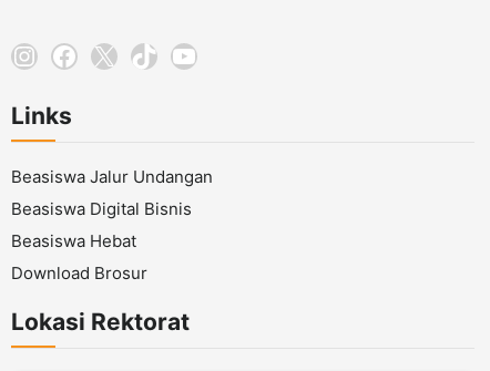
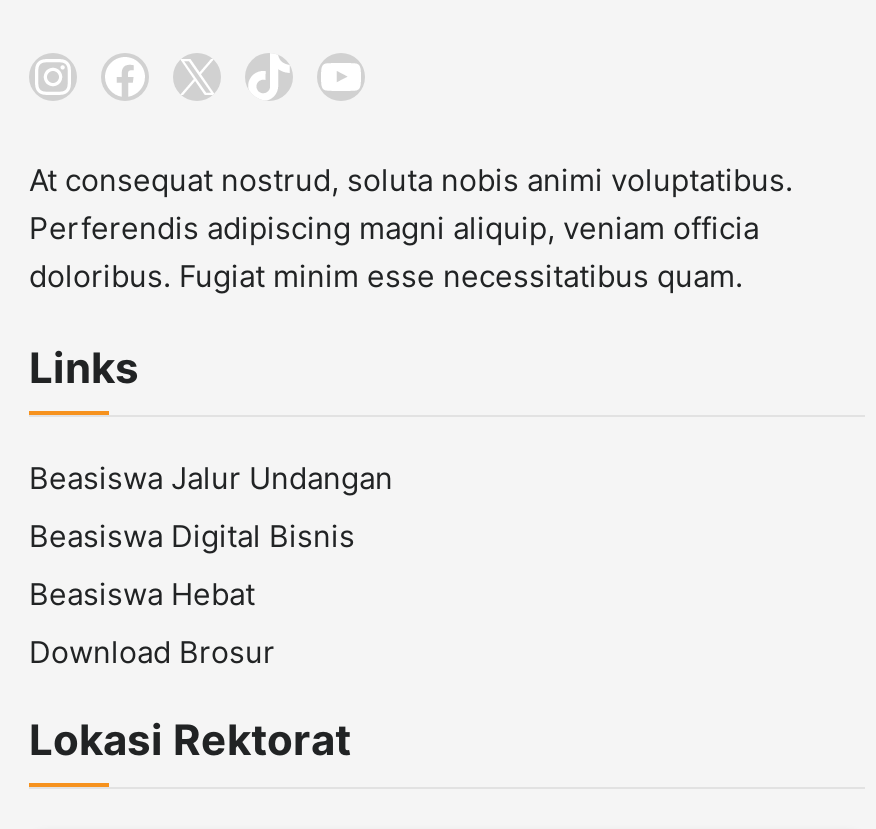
none -> [29,161,793,295] At consequat nostrud, soluta nobis animi voluptatibus. | Perferendis adipiscing magni aliquip, veniam officia | doloribus. Fugiat minim esse necessitatibus quam.

